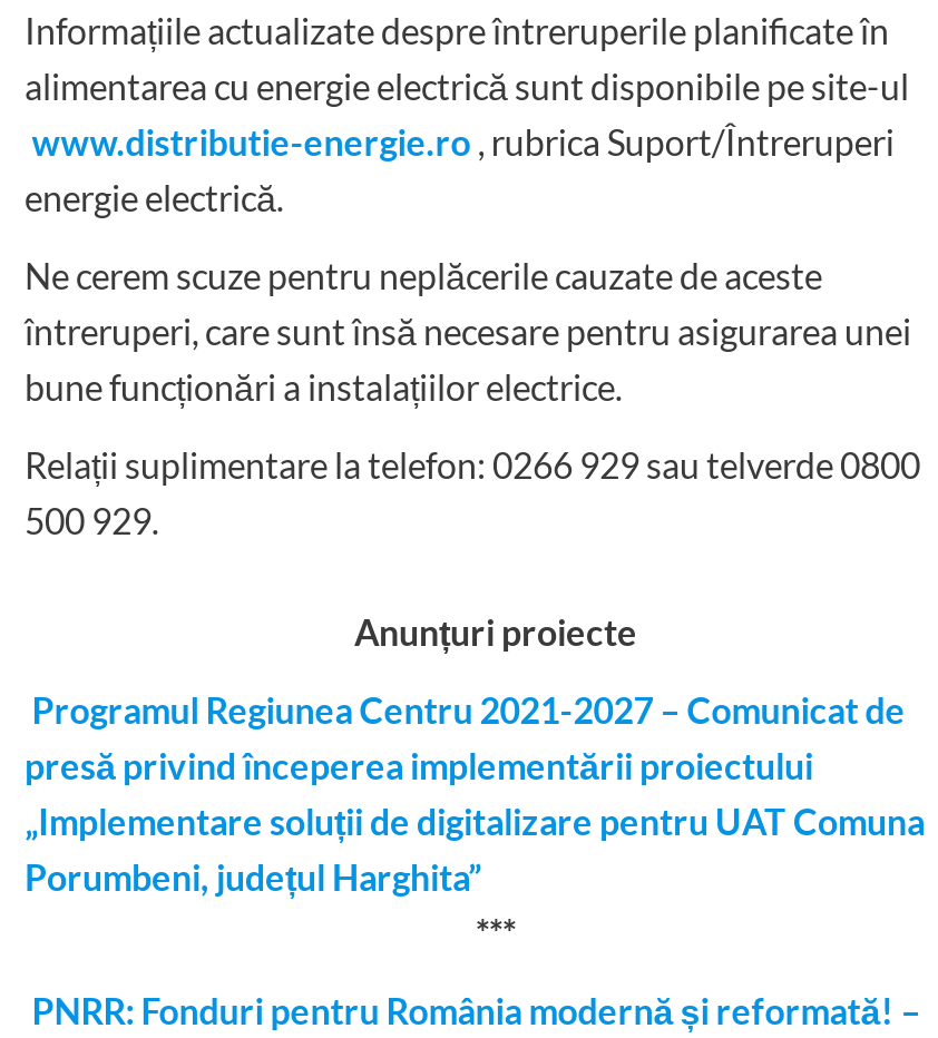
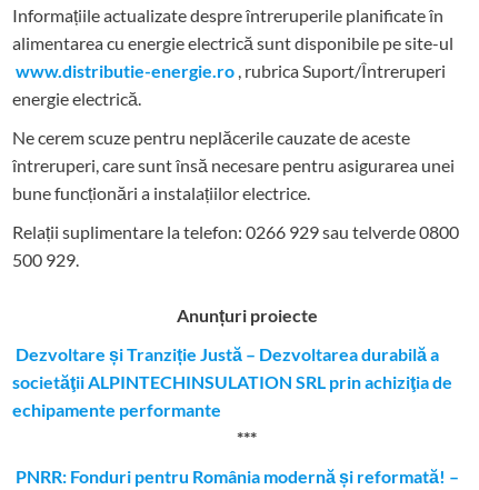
[25,688,925,897] Programul Regiunea Centru 2021-2027 – Comunicat de | presă privind începerea implementării proiectului | „Implementare soluții de digitalizare pentru UAT Comuna | Porumbeni, județul Harghita” -> [12,343,452,420] Dezvoltare și Tranziție Justă – Dezvoltarea durabilă a | societăţii ALPINTECHINSULATION SRL prin achiziţia de | echipamente performante

